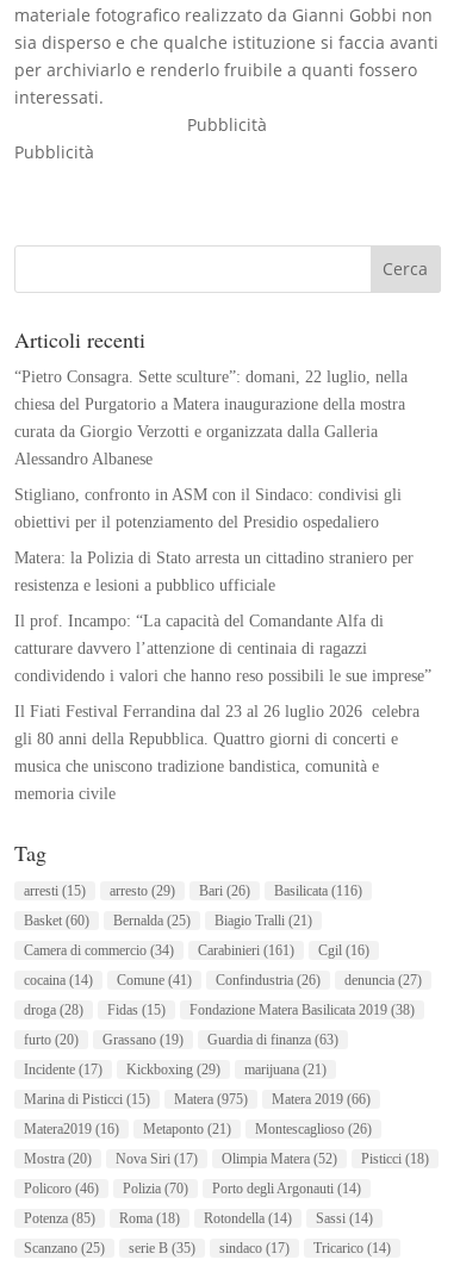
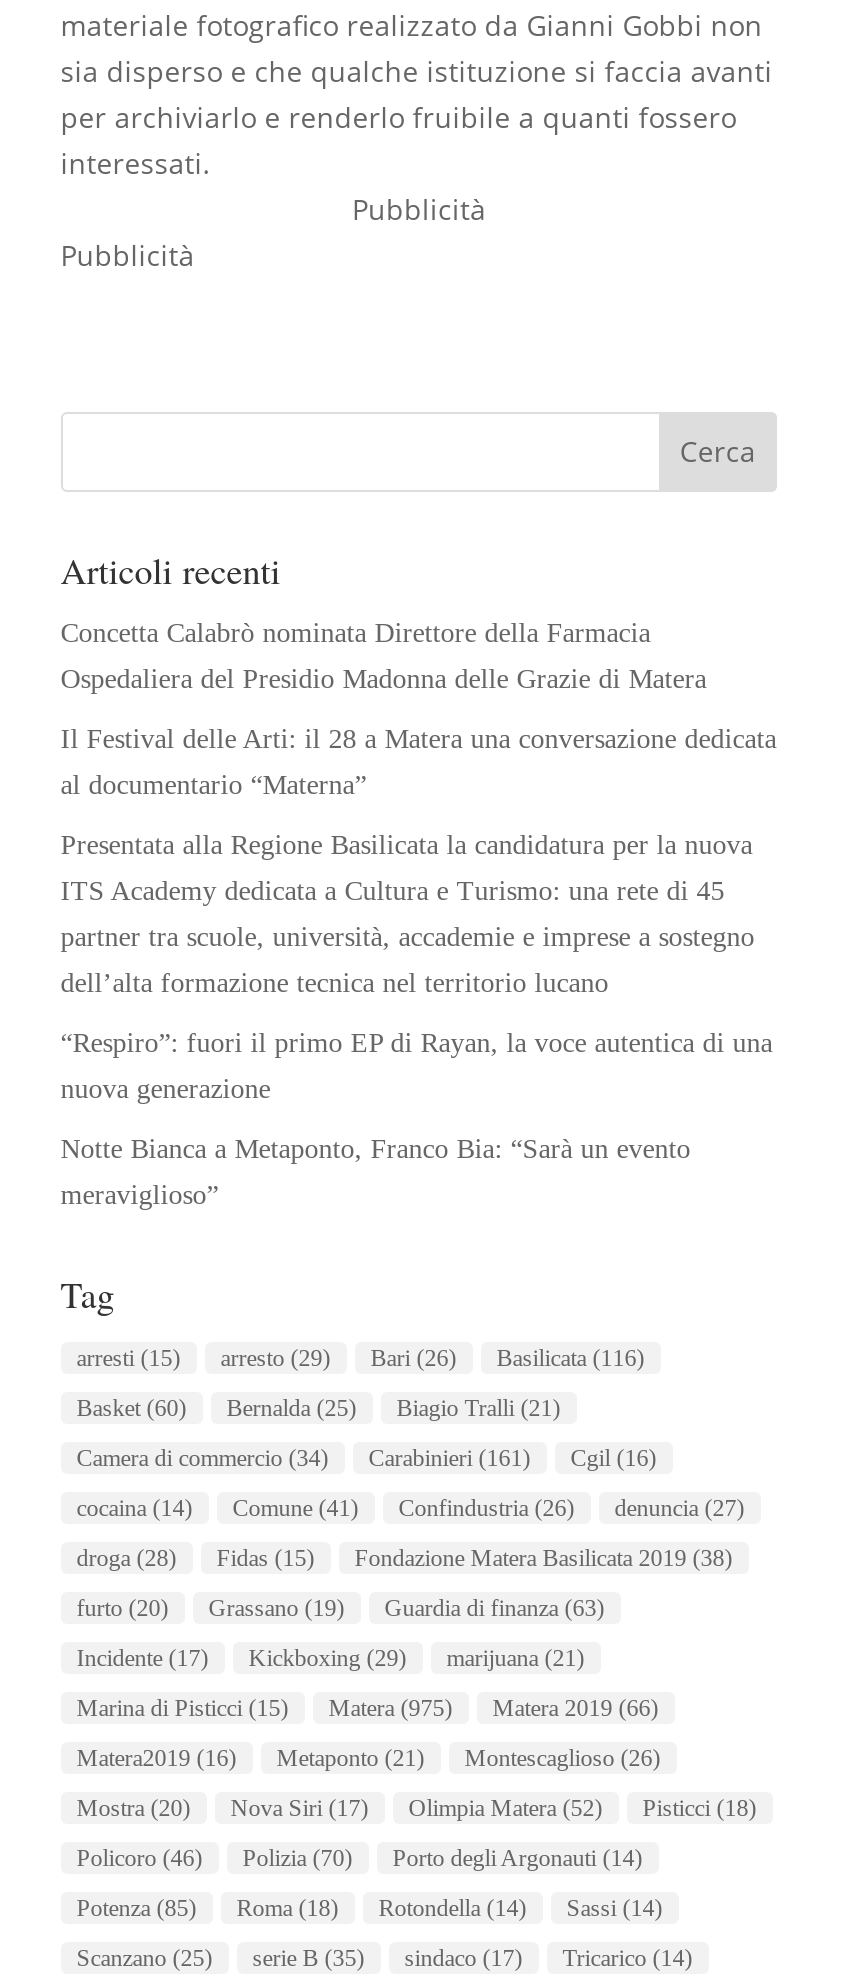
[14,368,431,802] “Pietro Consagra. Sette sculture”: domani, 22 luglio, nella | chiesa del Purgatorio a Matera inaugurazione della mostra | curata da Giorgio Verzotti e organizzata dalla Galleria | Alessandro Albanese | Stigliano, confronto in ASM con il Sindaco: condivisi gli | obiettivi per il potenziamento del Presidio ospedaliero | Matera: la Polizia di Stato arresta un cittadino straniero per | resistenza e lesioni a pubblico ufficiale | Il prof. Incampo: “La capacità del Comandante Alfa di | catturare davvero l’attenzione di centinaia di ragazzi | condividendo i valori che hanno reso possibili le sue imprese” | Il Fiati Festival Ferrandina dal 23 al 26 luglio 2026 celebra | gli 80 anni della Repubblica. Quattro giorni di concerti e | musica che uniscono tradizione bandistica, comunità e | memoria civile -> [61,617,777,1209] Concetta Calabrò nominata Direttore della Farmacia | Ospedaliera del Presidio Madonna delle Grazie di Matera | Il Festival delle Arti: il 28 a Matera una conversazione dedicata | al documentario “Materna” | Presentata alla Regione Basilicata la candidatura per la nuova | ITS Academy dedicata a Cultura e Turismo: una rete di 45 | partner tra scuole, università, accademie e imprese a sostegno | dell’alta formazione tecnica nel territorio lucano | “Respiro”: fuori il primo EP di Rayan, la voce autentica di una | nuova generazione | Notte Bianca a Metaponto, Franco Bia: “Sarà un evento | meraviglioso”

